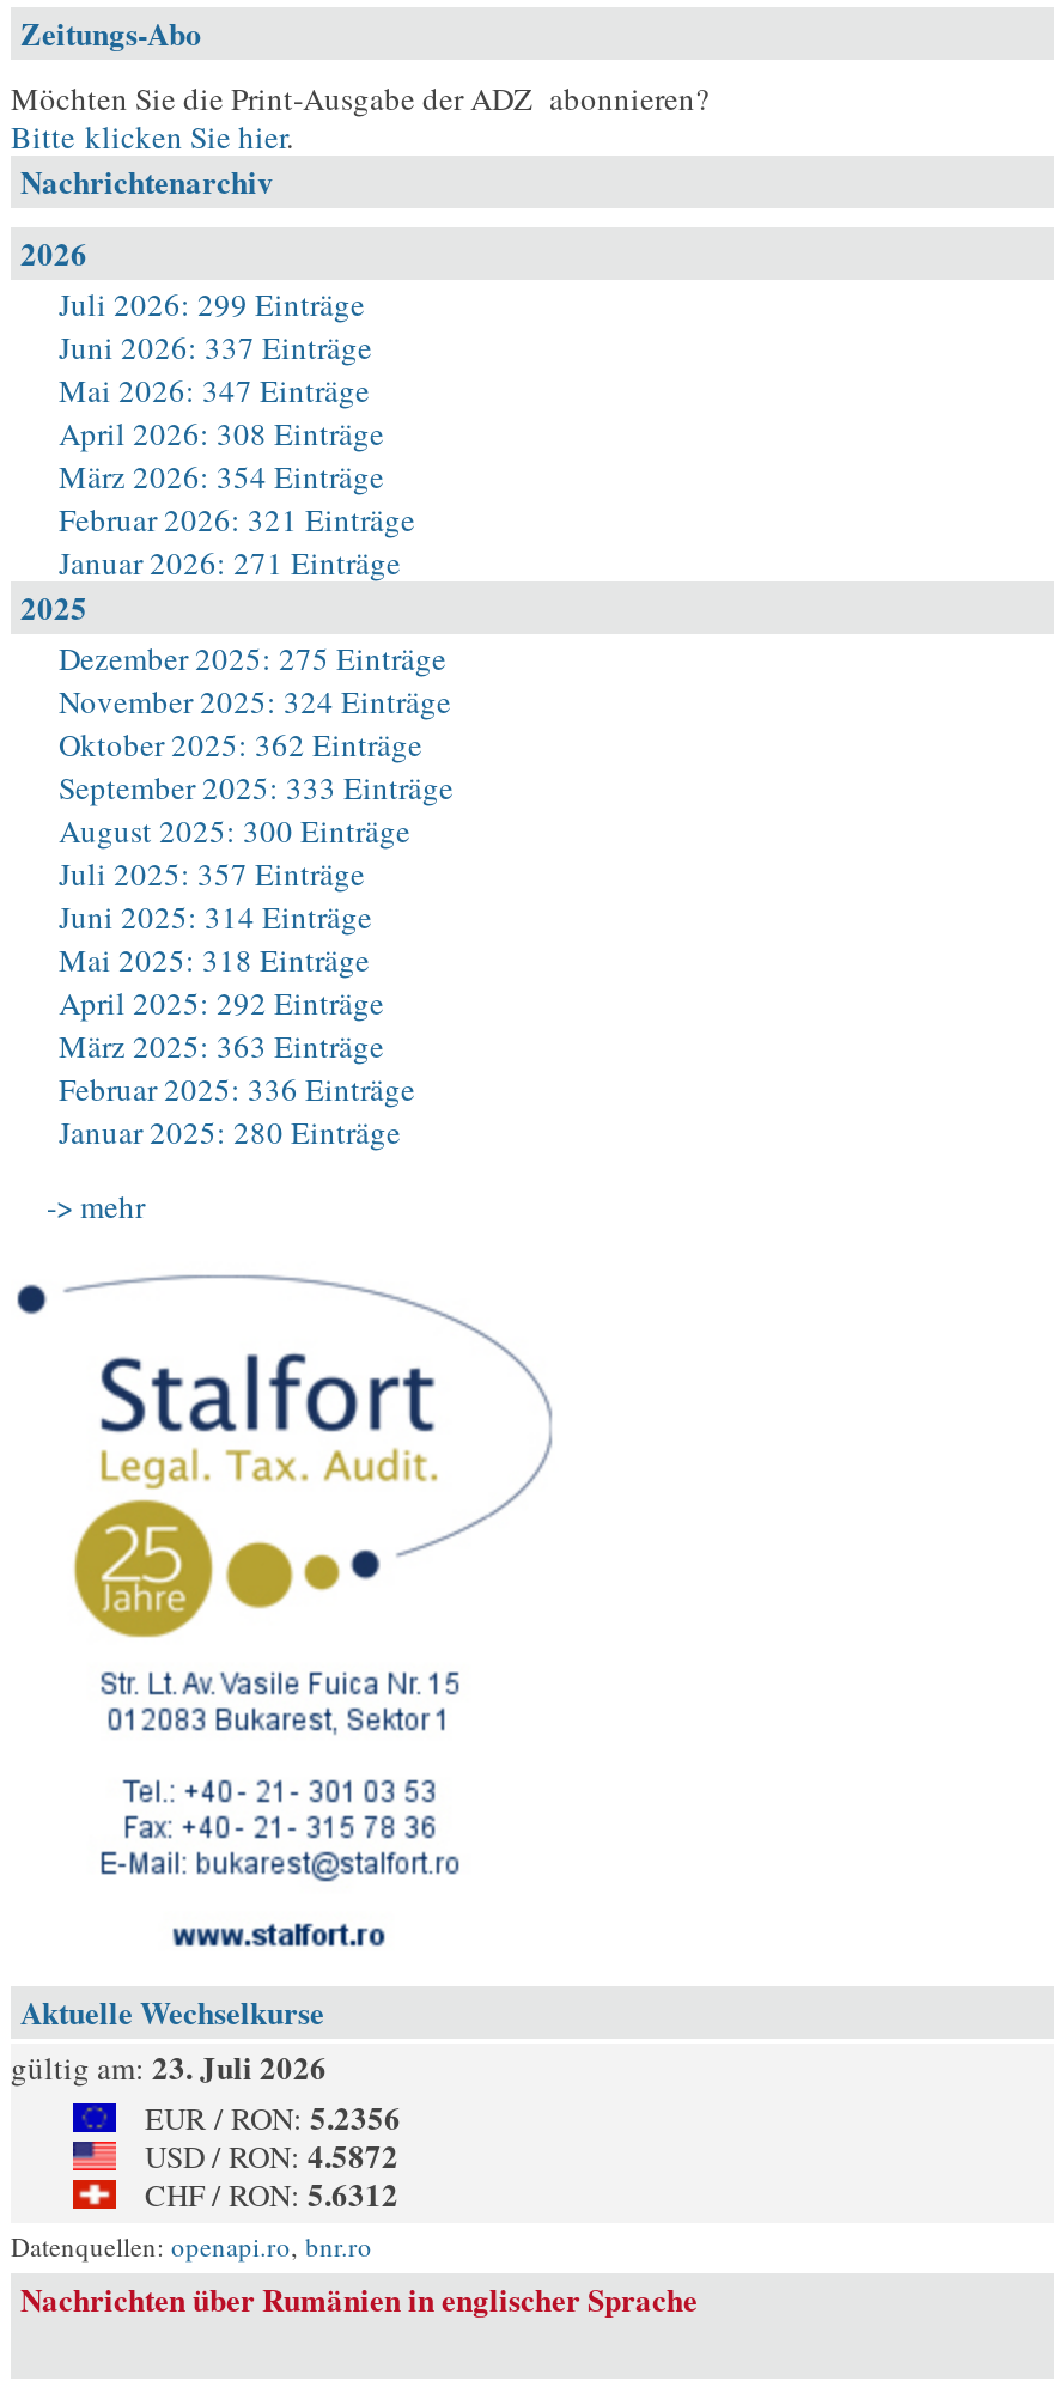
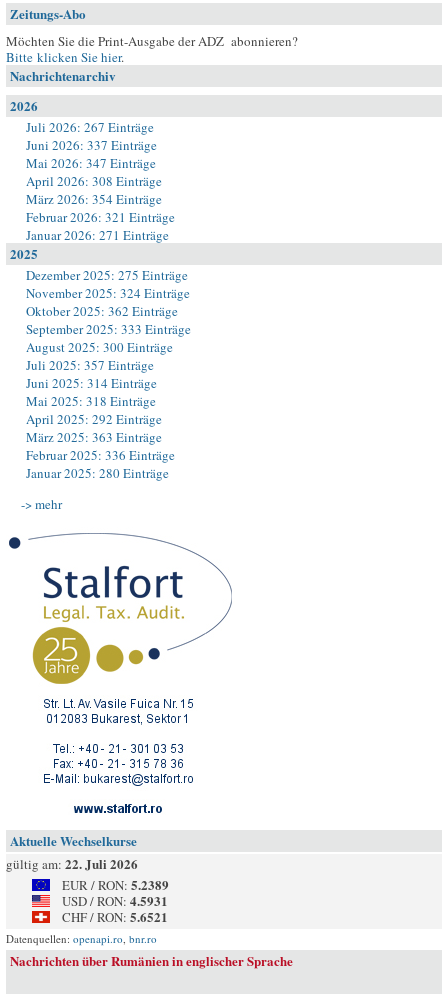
[59,282,365,325] Juli 2026: 299 Einträge -> [26,118,154,136] Juli 2026: 267 Einträge
[11,2044,327,2089] gültig am: 23. Juli 2026 -> [6,854,138,873] gültig am: 22. Juli 2026
[145,2094,401,2139] EUR / RON: 5.2356 -> [62,875,169,894] EUR / RON: 5.2389
[145,2132,398,2178] USD / RON: 4.5872 -> [62,891,168,910] USD / RON: 4.5931
[145,2170,398,2216] CHF / RON: 5.6312 -> [62,907,168,926] CHF / RON: 5.6521

